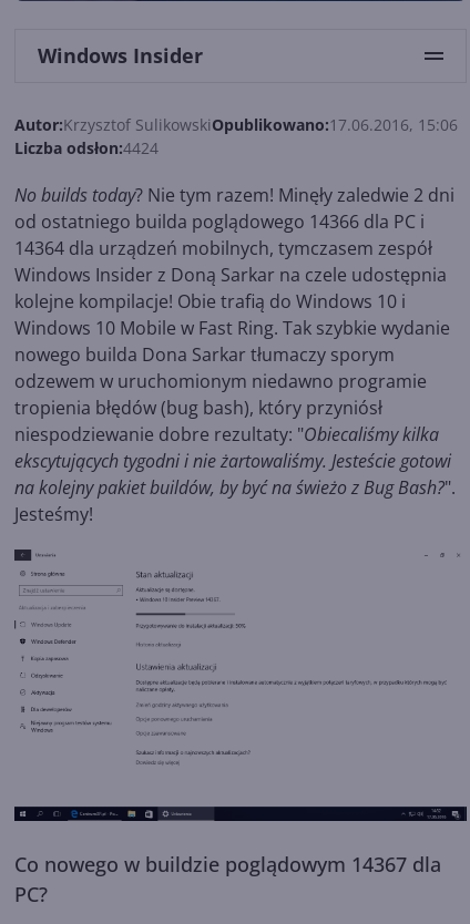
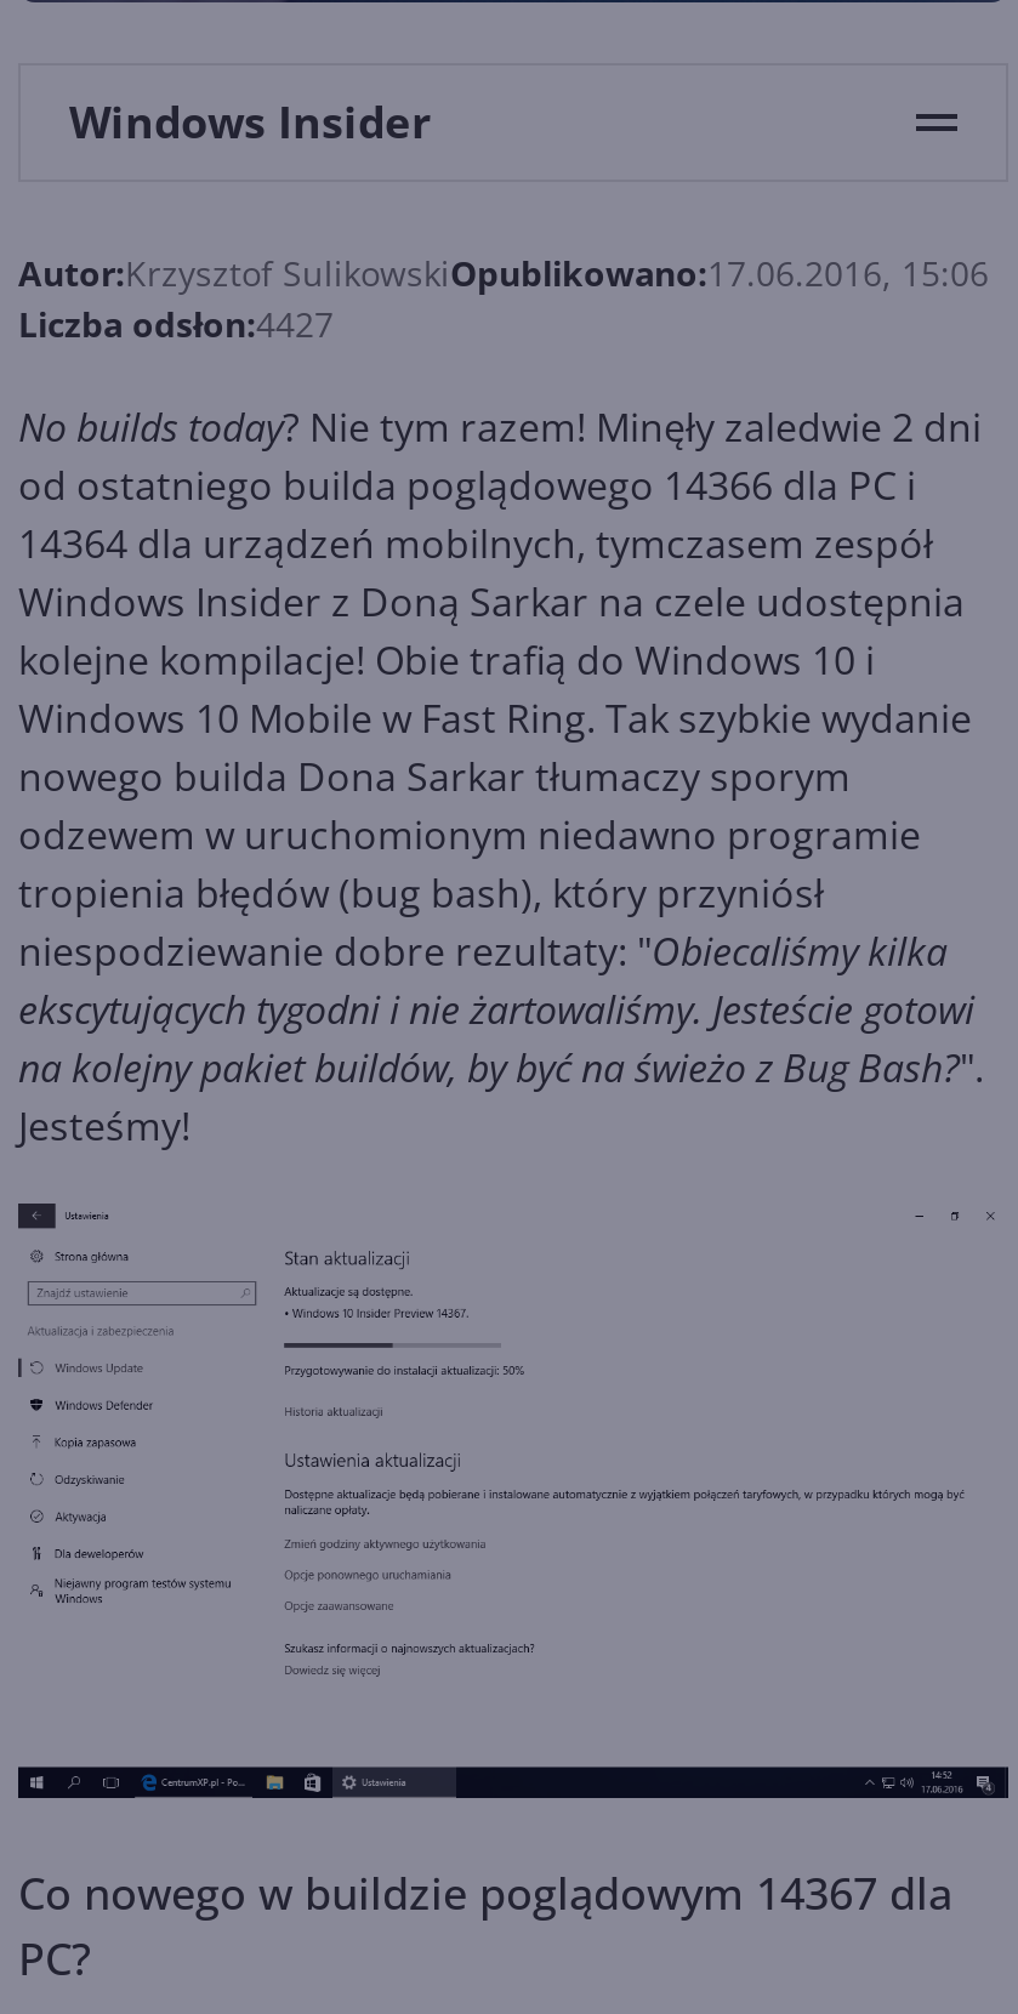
[14,137,159,158] Liczba odsłon:4424 -> [18,301,334,347] Liczba odsłon:4427

